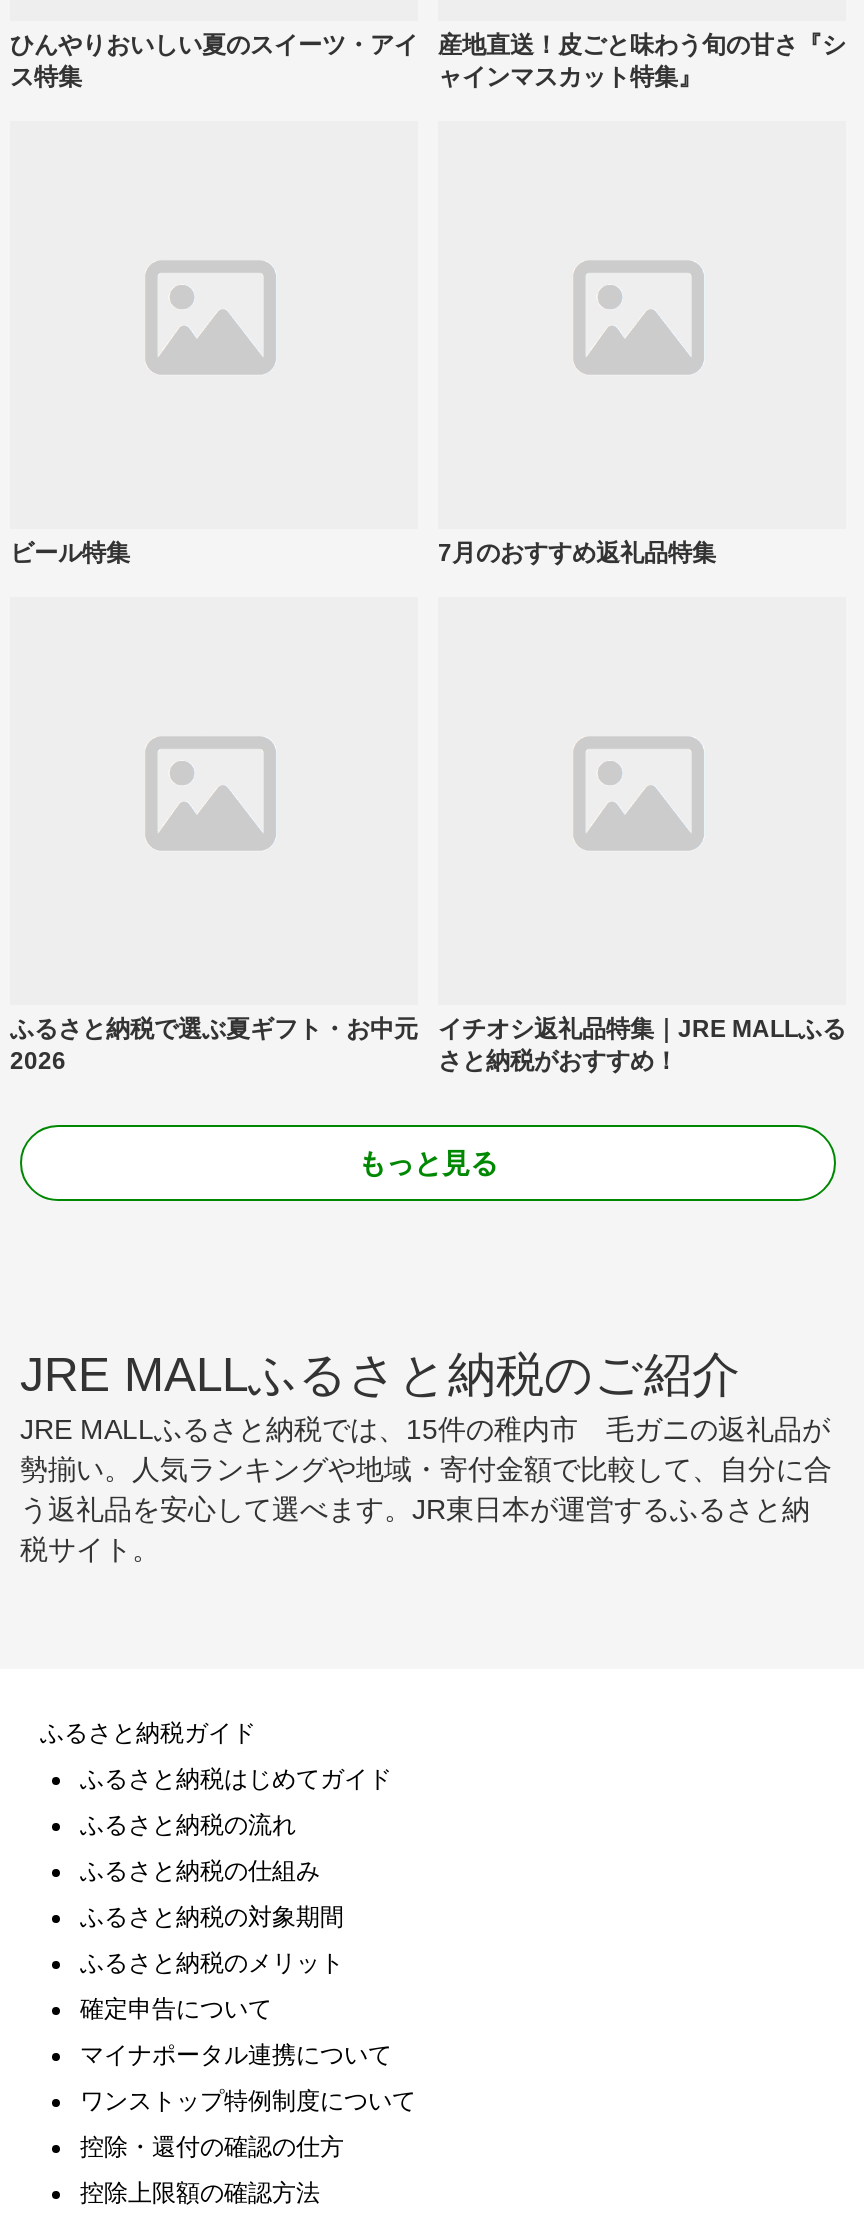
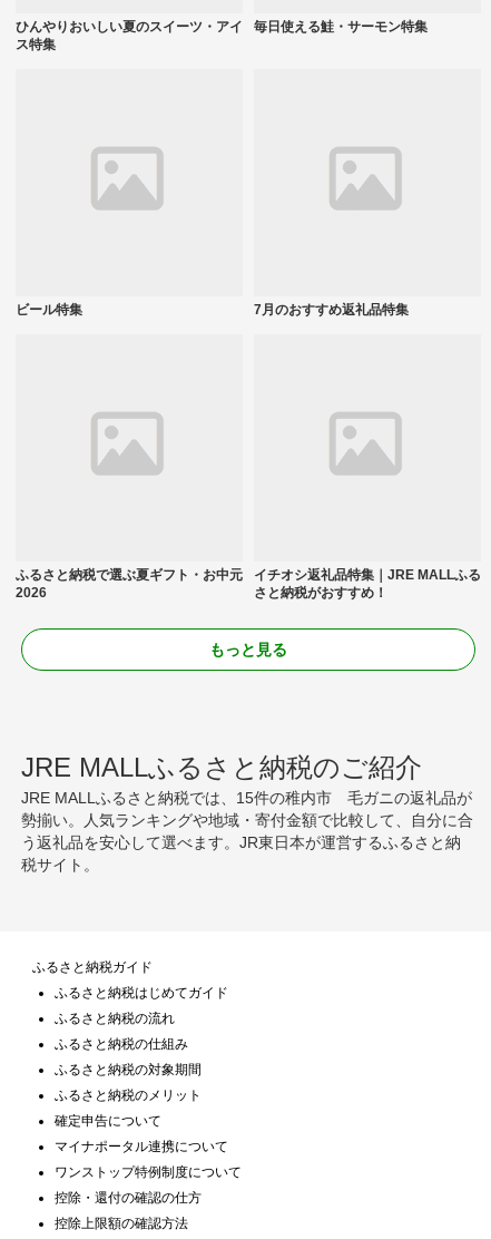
[438,30,846,90] 産地直送！皮ごと味わう旬の甘さ『シ | ャインマスカット特集』 -> [254,18,428,34] 毎日使える鮭・サーモン特集

